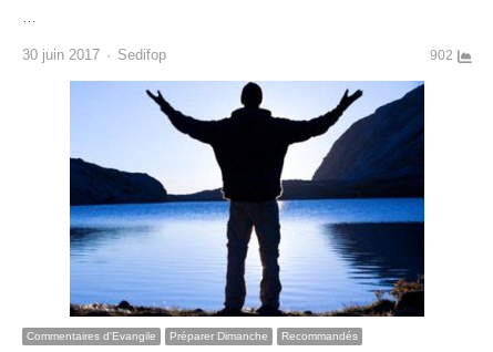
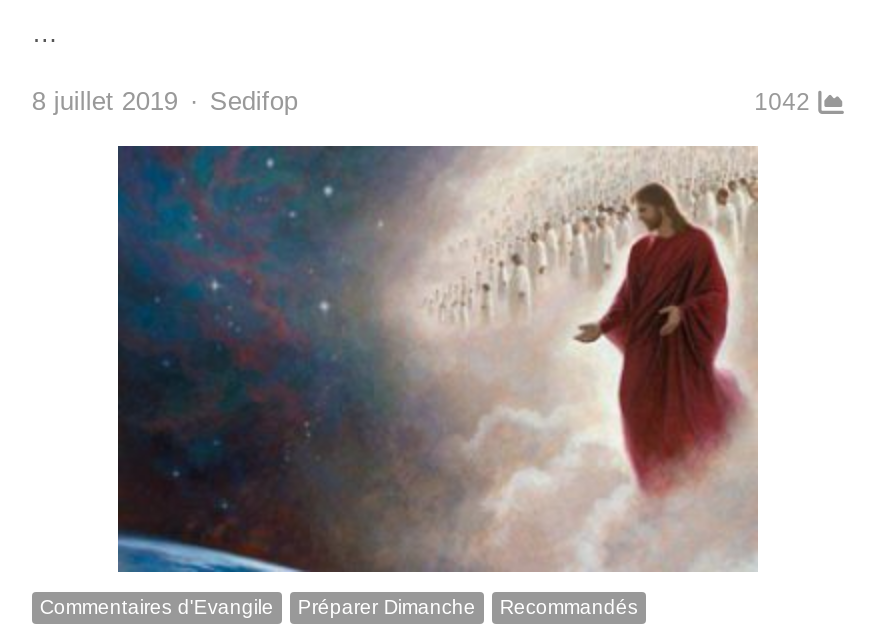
[22,47,100,64] 30 juin 2017 -> [32,85,178,115] 8 juillet 2019
[430,48,453,64] 902 -> [754,87,810,115] 1042
[69,81,425,318] [image] -> [116,144,760,574] [image]

